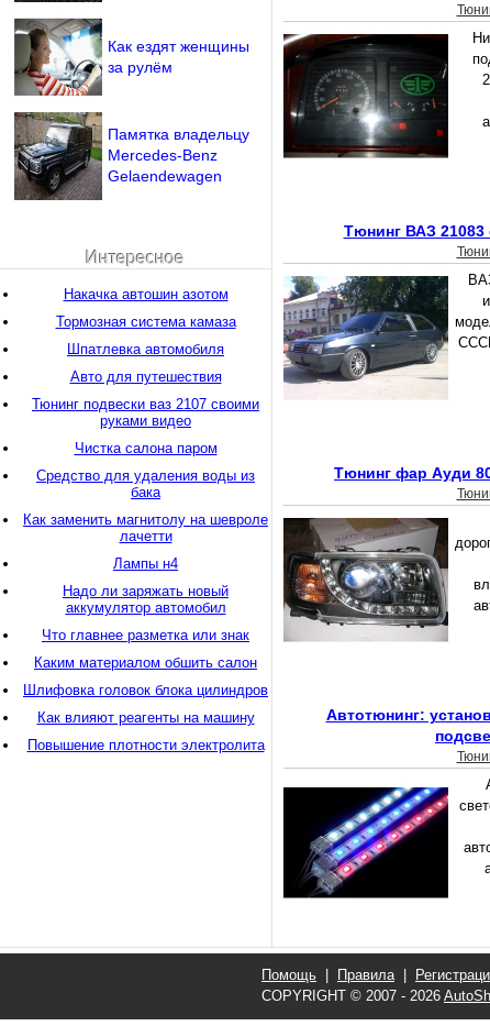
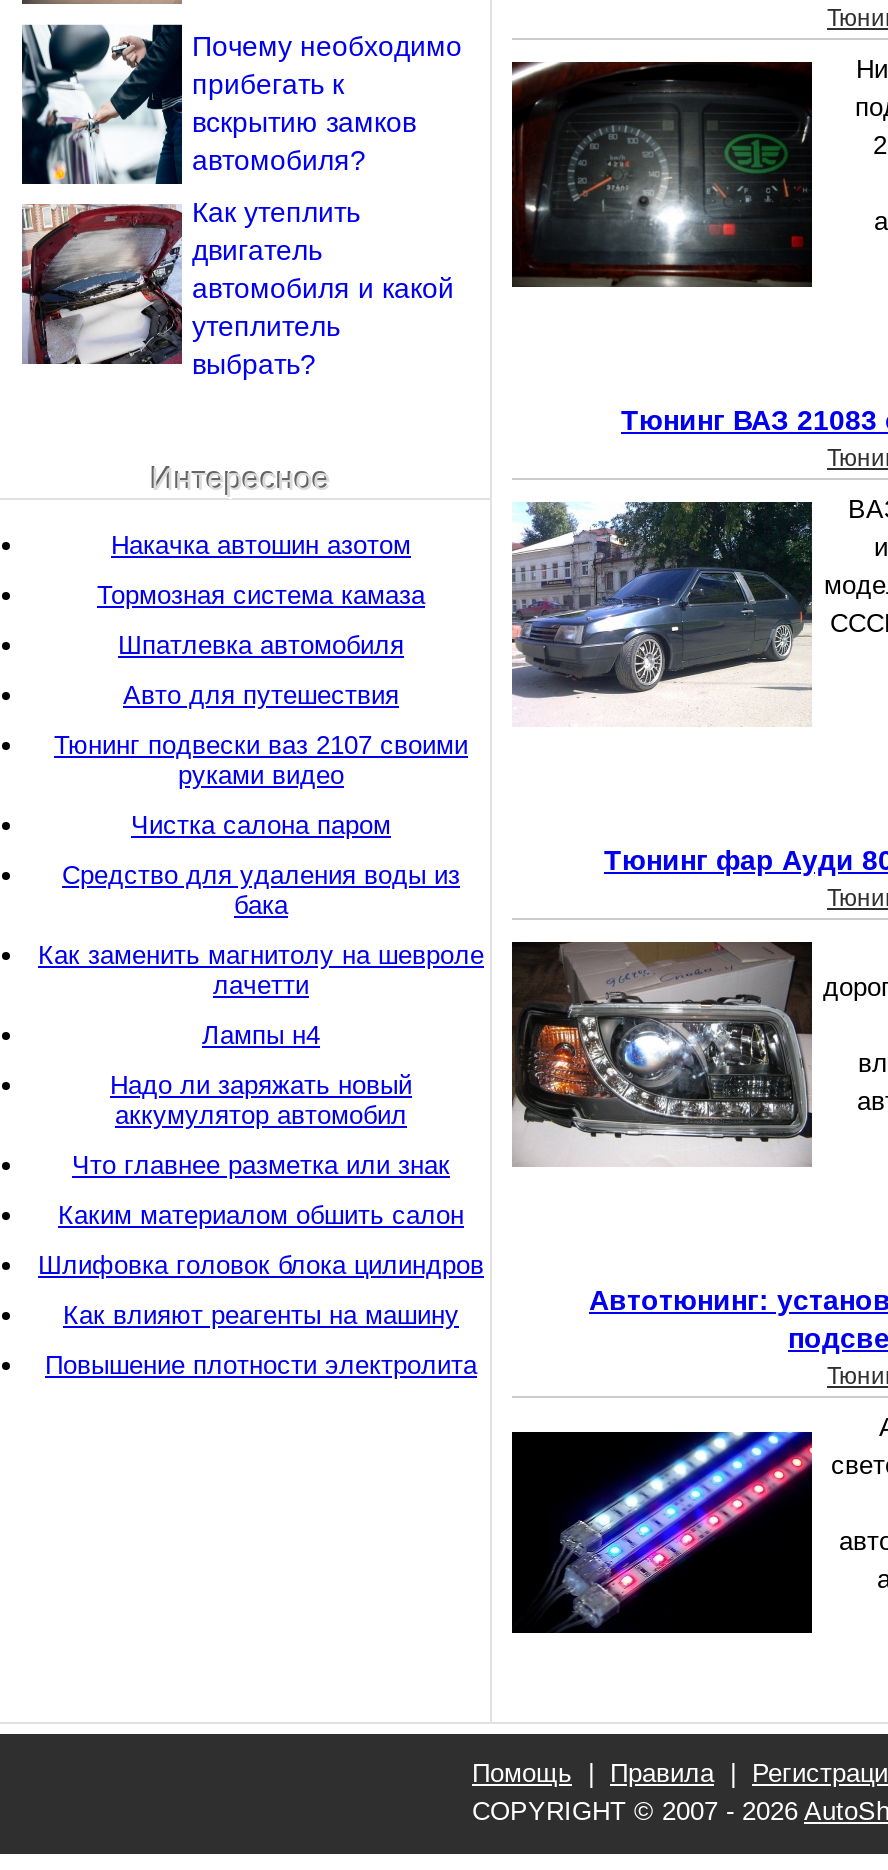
[13,13,249,101] [image] | Как ездят женщины | за рулём -> [20,22,462,186] [image] | Почему необходимо | прибегать к | вскрытию замков | автомобиля?
[14,112,249,200] [image] | Памятка владельцу | Mercedes-Benz | Gelaendewagen -> [22,196,454,380] [image] | Как утеплить | двигатель | автомобиля и какой | утеплитель | выбрать?

